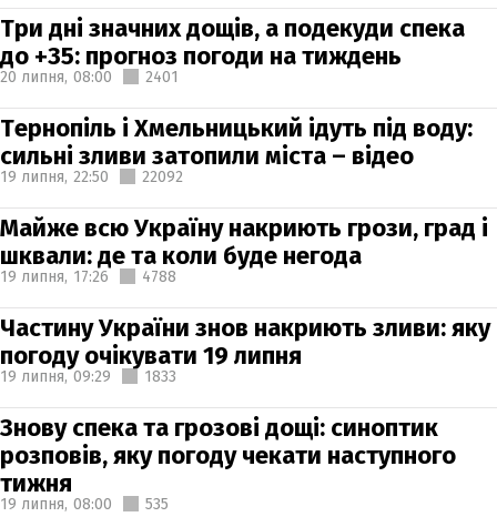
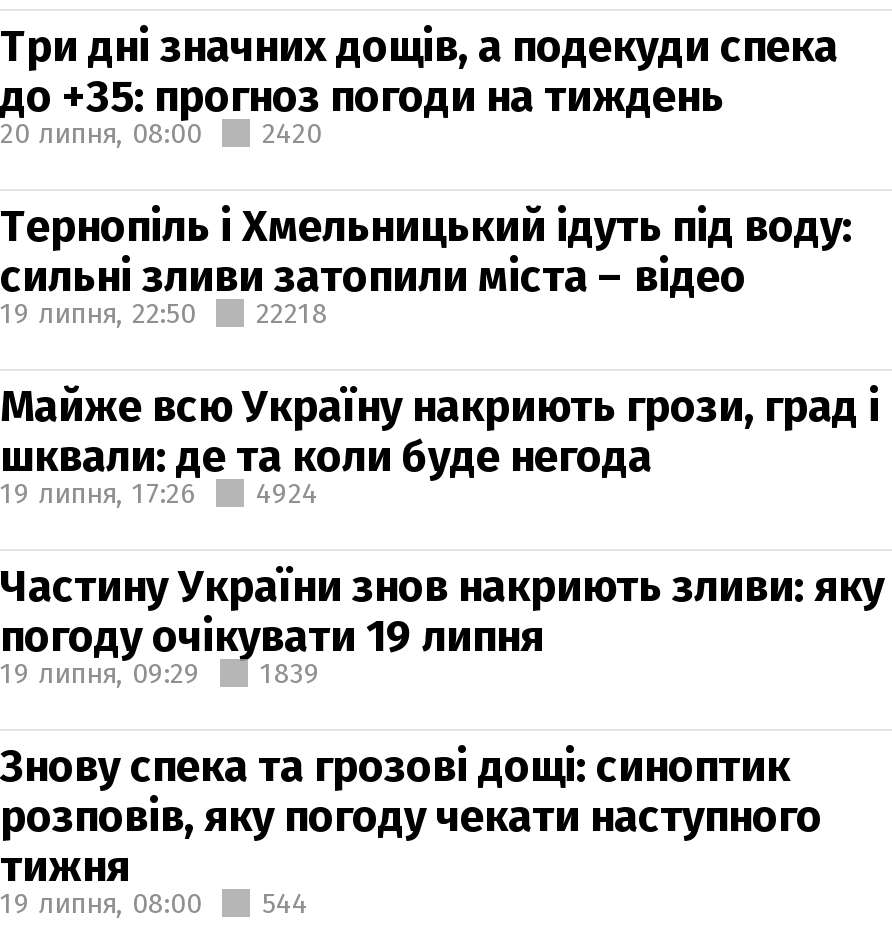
[0,67,179,86] 20 липня, 08:00 2401 -> [0,116,322,150] 20 липня, 08:00 2420
[0,167,183,186] 19 липня, 22:50 22092 -> [0,296,328,330] 19 липня, 22:50 22218
[0,267,176,286] 19 липня, 17:26 4788 -> [0,476,318,510] 19 липня, 17:26 4924
[0,367,176,386] 19 липня, 09:29 1833 -> [0,656,320,690] 19 липня, 09:29 1839
[0,494,169,513] 19 липня, 08:00 535 -> [0,886,308,920] 19 липня, 08:00 544

